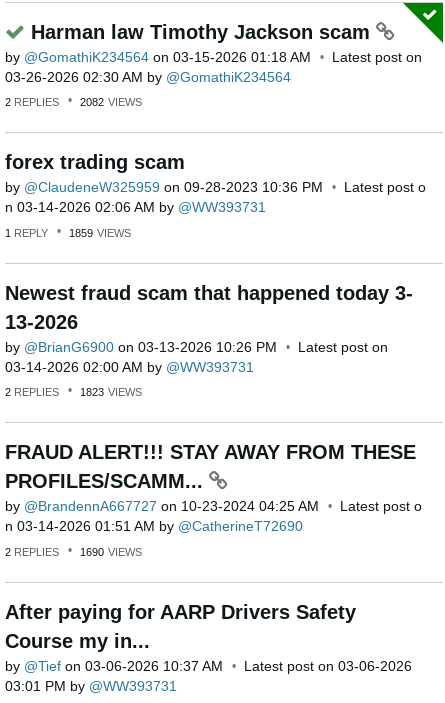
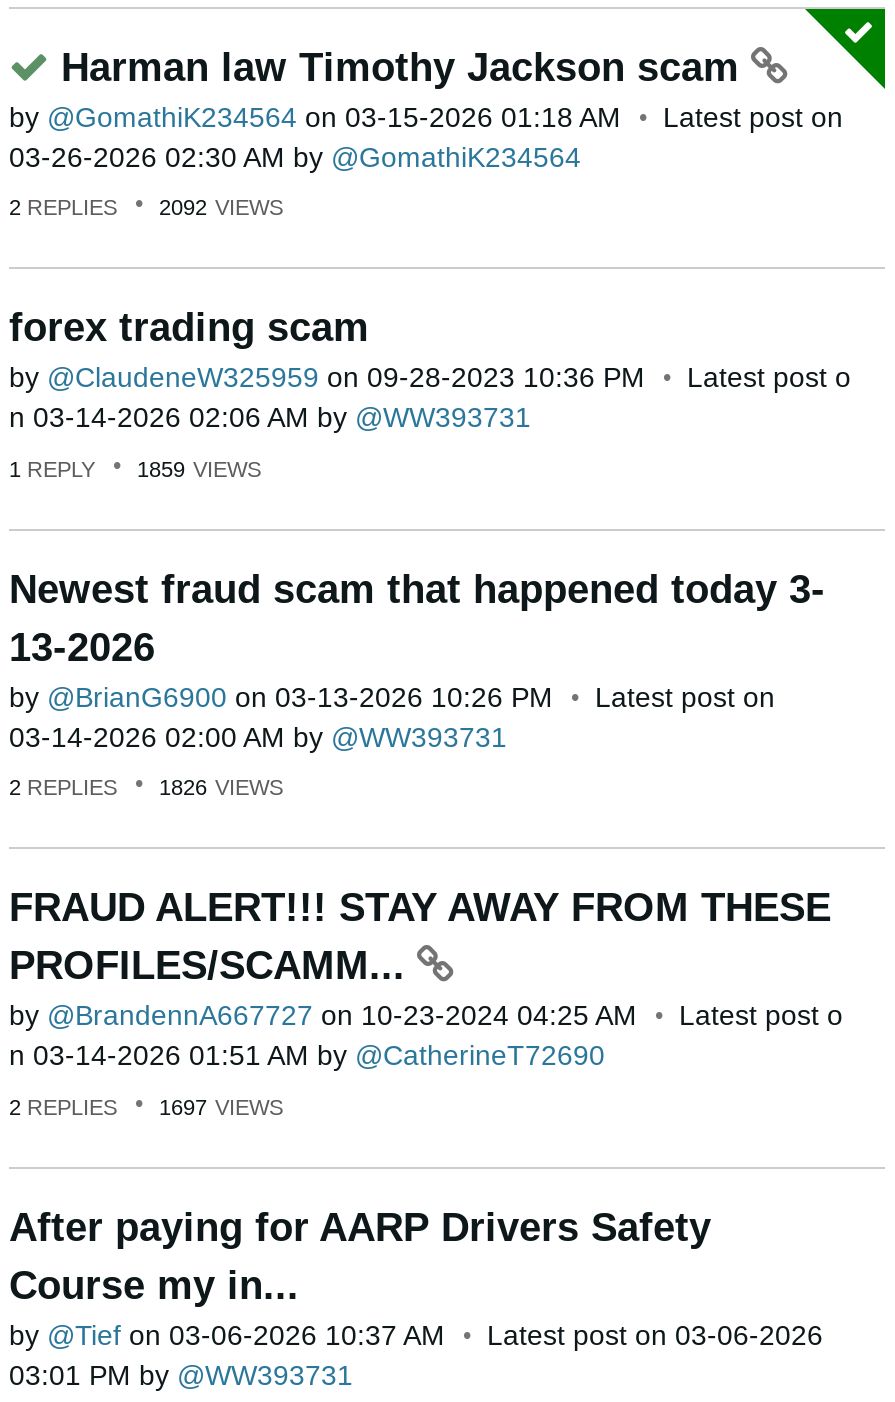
[5,96,142,108] 2 REPLIES 2082 VIEWS -> [9,195,283,219] 2 REPLIES 2092 VIEWS
[5,386,142,398] 2 REPLIES 1823 VIEWS -> [9,775,283,799] 2 REPLIES 1826 VIEWS
[5,546,142,558] 2 REPLIES 1690 VIEWS -> [9,1094,283,1118] 2 REPLIES 1697 VIEWS

